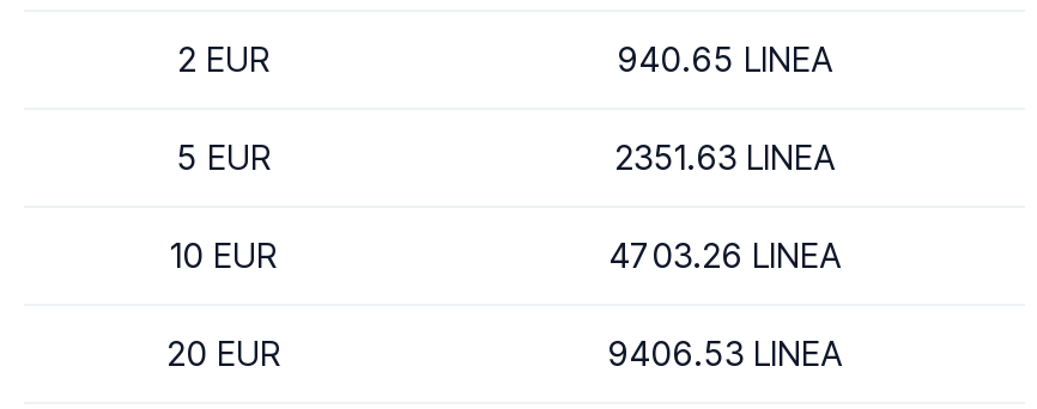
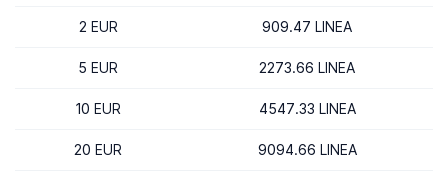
[617,38,832,79] 940.65 LINEA -> [262,18,352,35] 909.47 LINEA
[614,136,835,177] 2351.63 LINEA -> [259,59,355,76] 2273.66 LINEA
[608,234,841,275] 4703.26 LINEA -> [258,100,355,117] 4547.33 LINEA
[607,332,842,373] 9406.53 LINEA -> [257,141,356,158] 9094.66 LINEA

